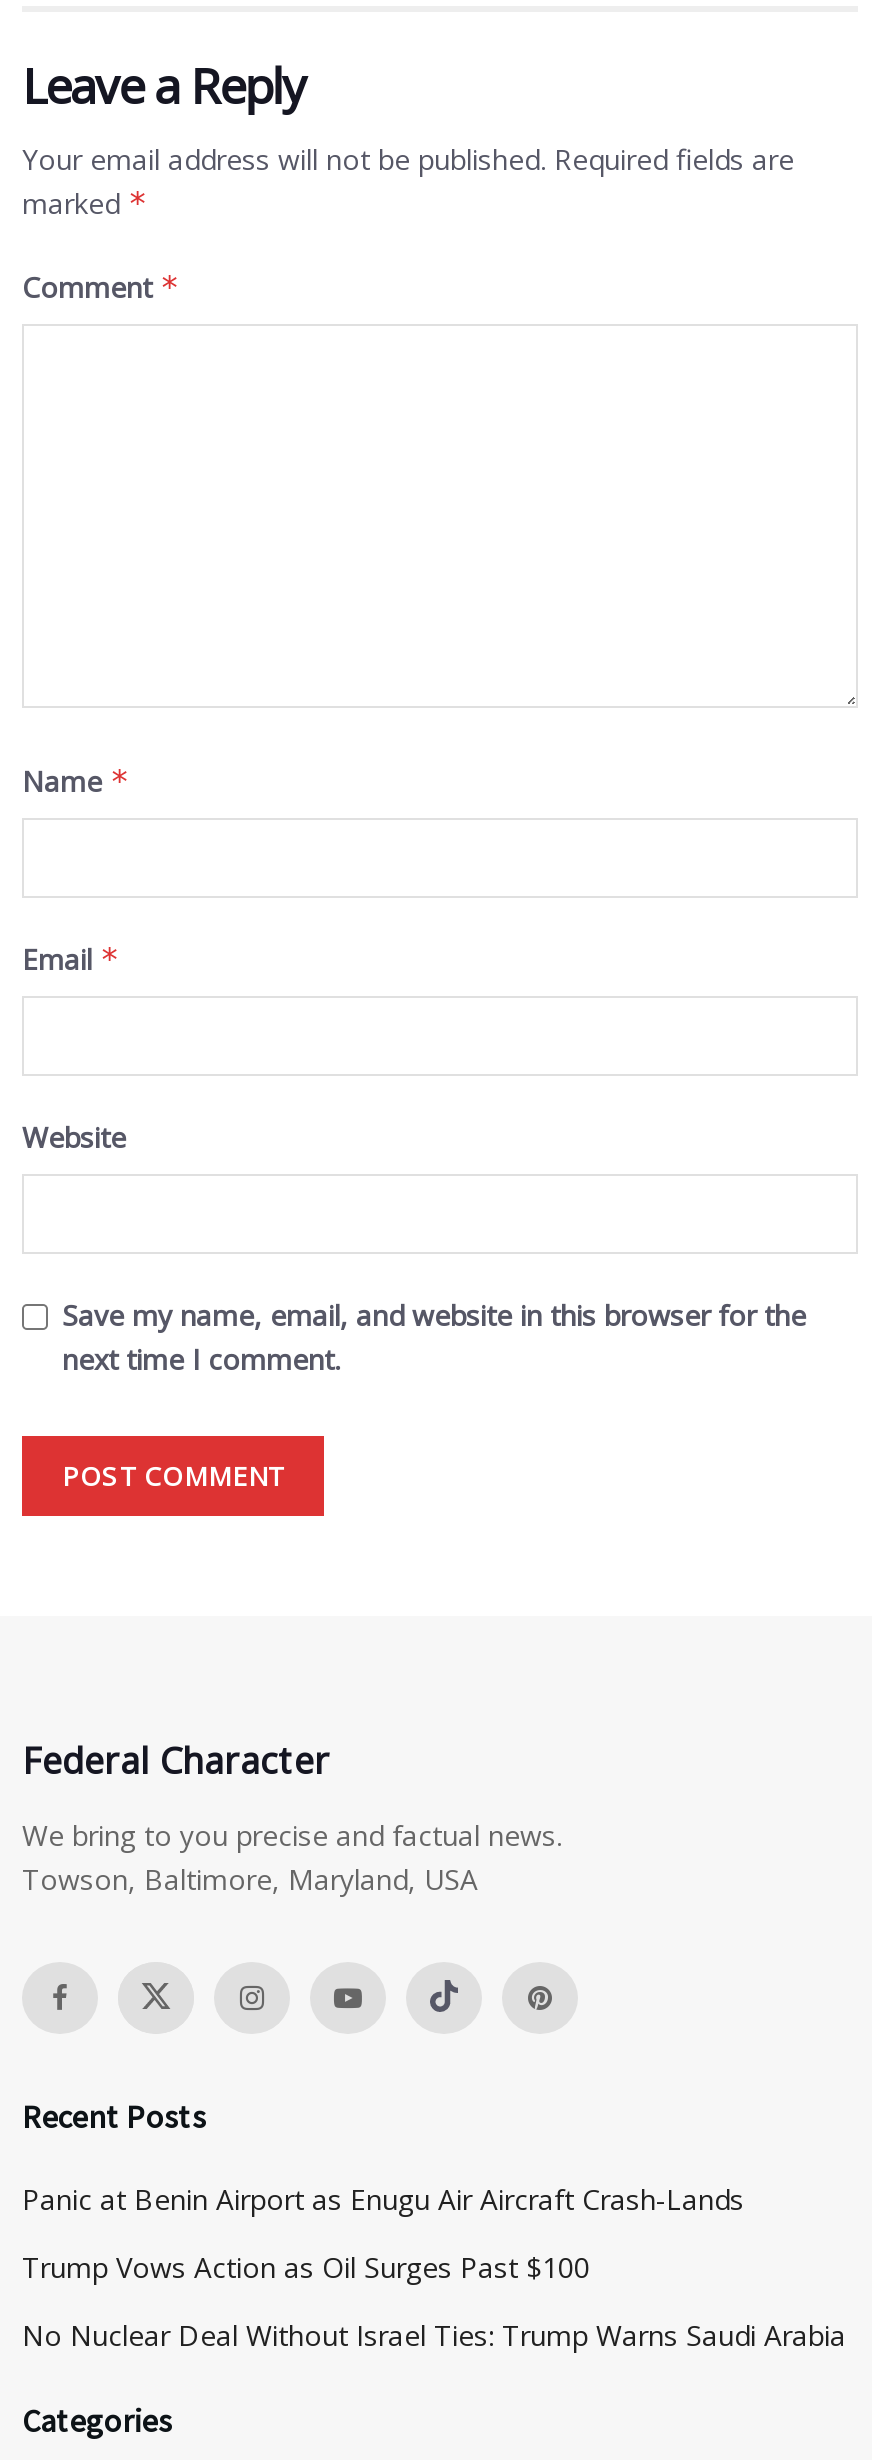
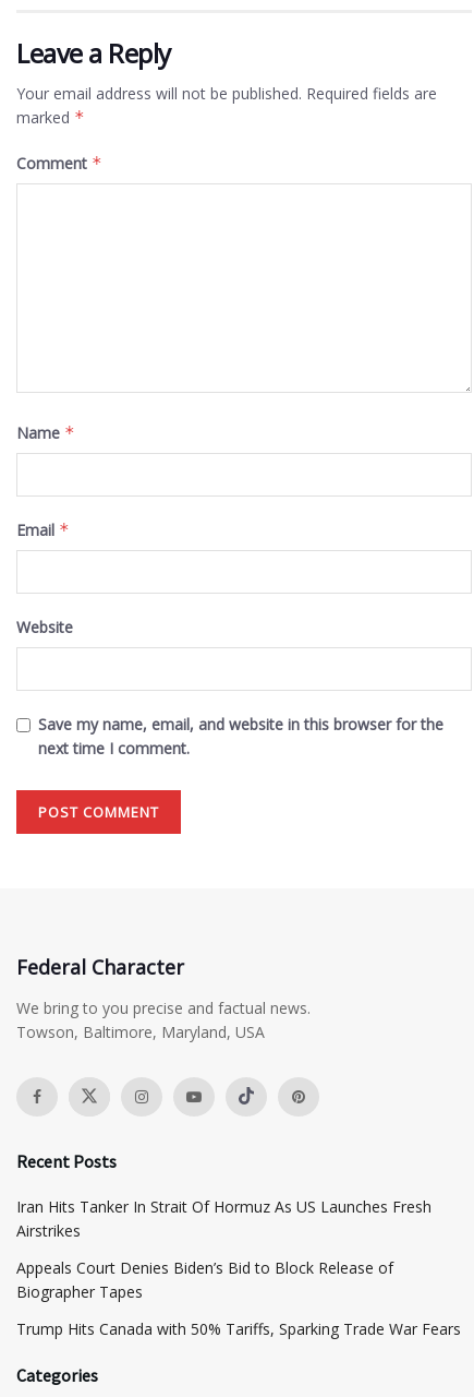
[22,2179,744,2217] Panic at Benin Airport as Enugu Air Aircraft Crash-Lands -> [16,1196,432,1240] Iran Hits Tanker In Strait Of Hormuz As US Launches Fresh | Airstrikes
[22,2247,590,2285] Trump Vows Action as Oil Surges Past $100 -> [16,1257,393,1302] Appeals Court Denies Biden’s Bid to Block Release of | Biographer Tapes
[22,2315,846,2353] No Nuclear Deal Without Israel Ties: Trump Warns Saudi Arabia -> [16,1318,461,1339] Trump Hits Canada with 50% Tariffs, Sparking Trade War Fears

